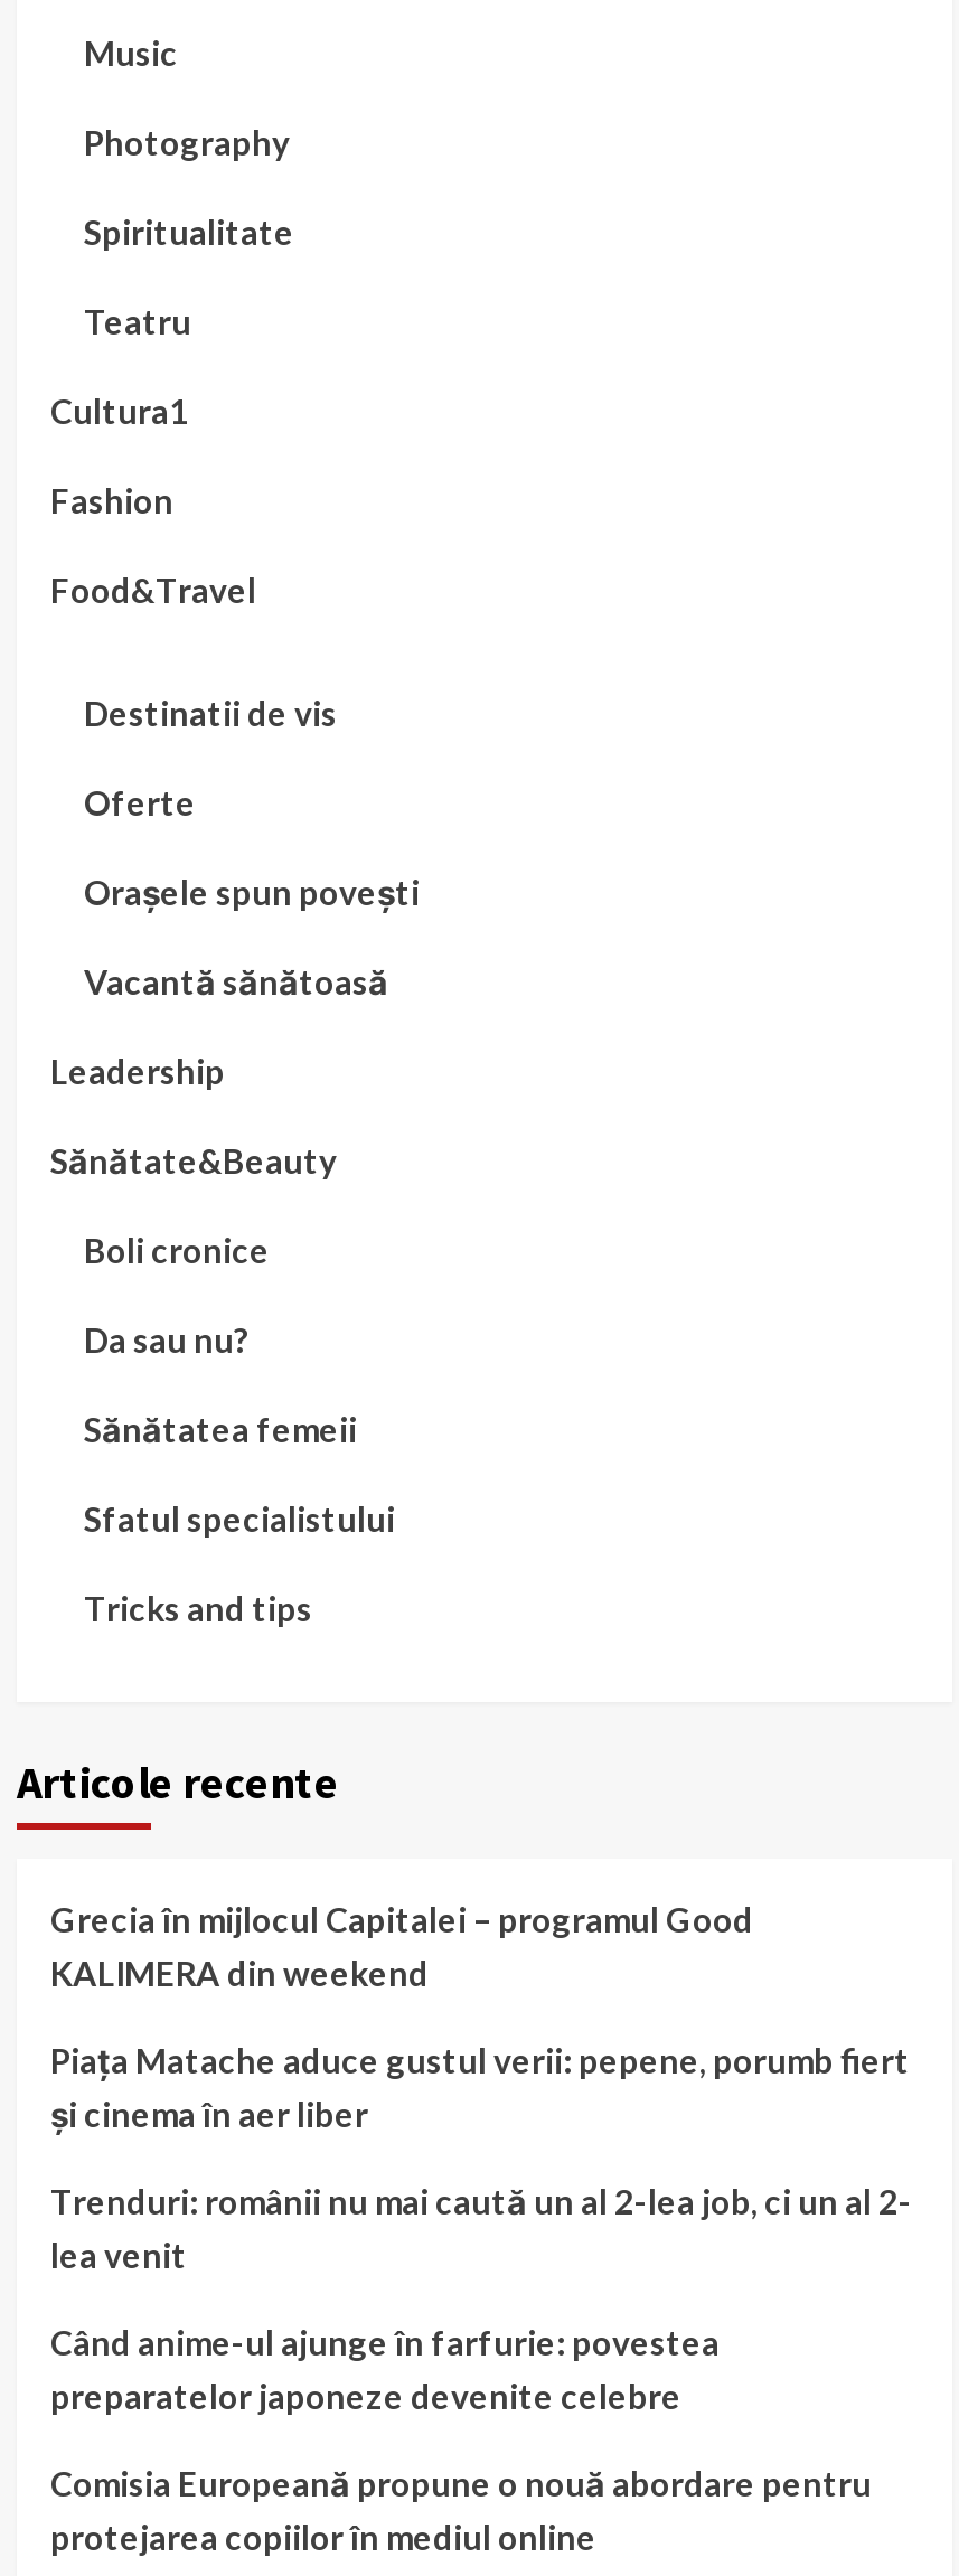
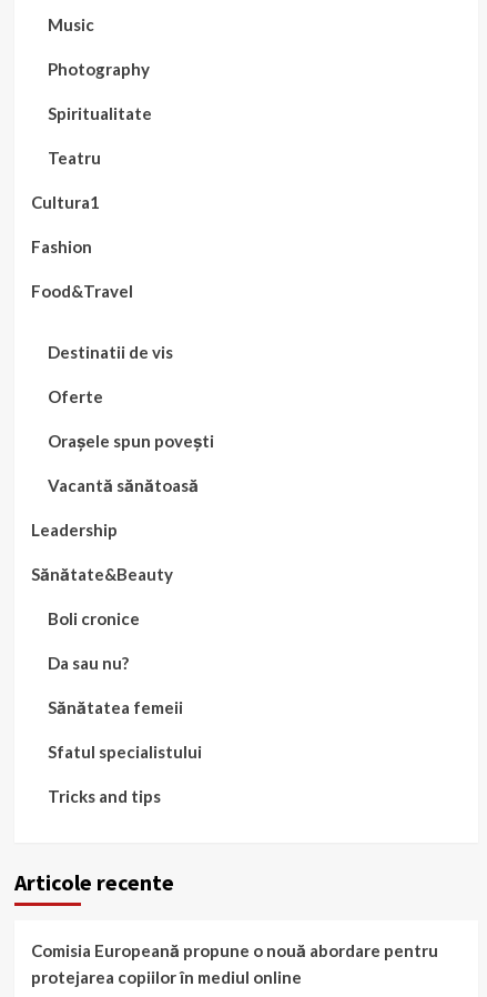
[50,1899,912,2416] Grecia în mijlocul Capitalei – programul Good | KALIMERA din weekend | Piața Matache aduce gustul verii: pepene, porumb fiert | și cinema în aer liber | Trenduri: românii nu mai caută un al 2-lea job, ci un al 2- | lea venit | Când anime-ul ajunge în farfurie: povestea | preparatelor japoneze devenite celebre -> none

